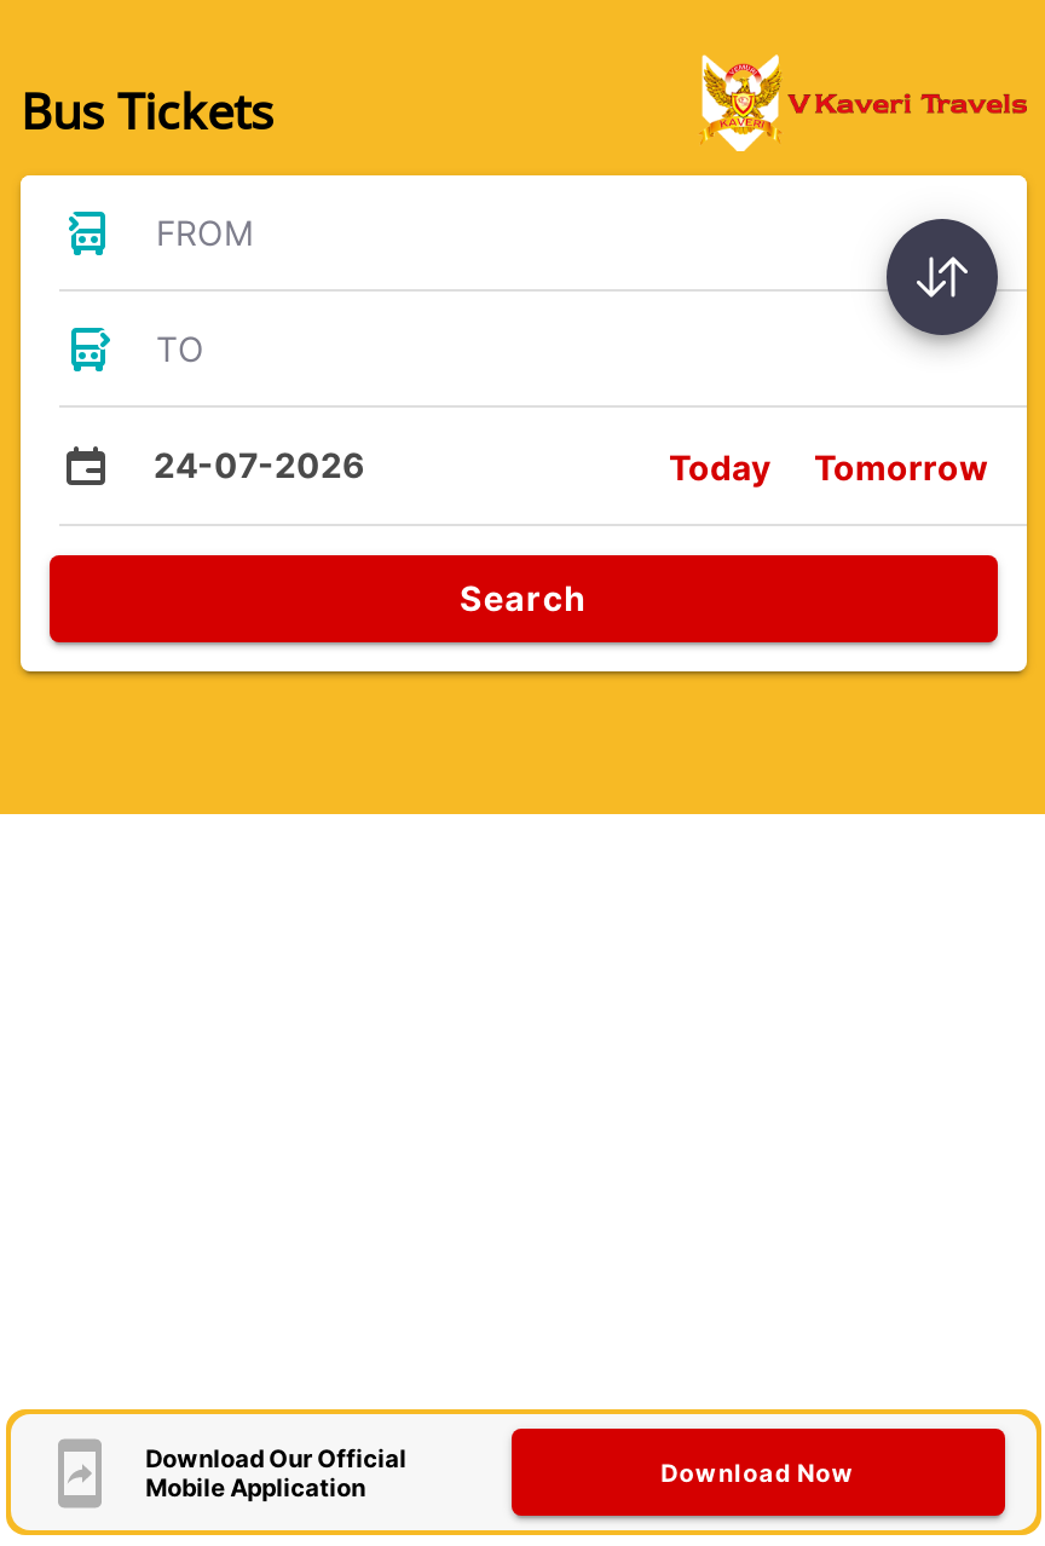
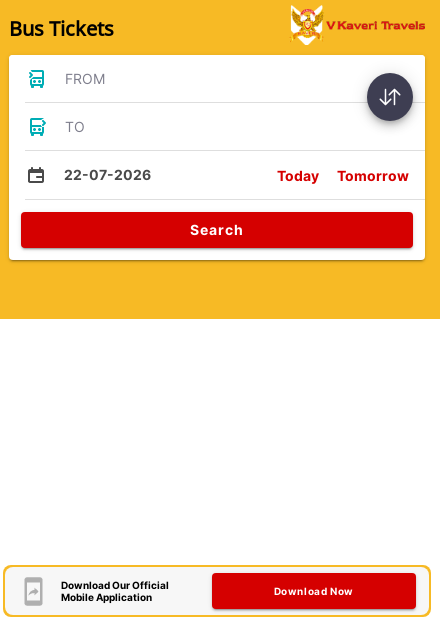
[154,444,364,485] 24-07-2026 -> [64,166,151,183] 22-07-2026

